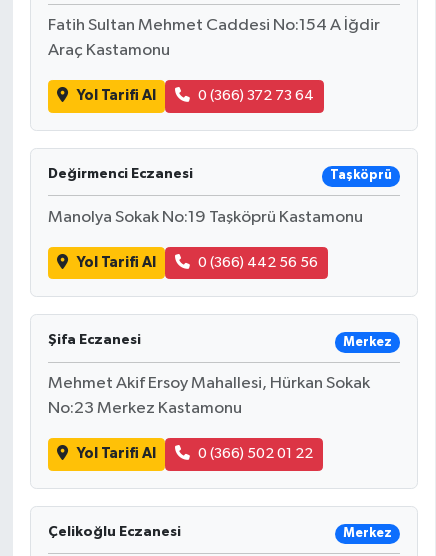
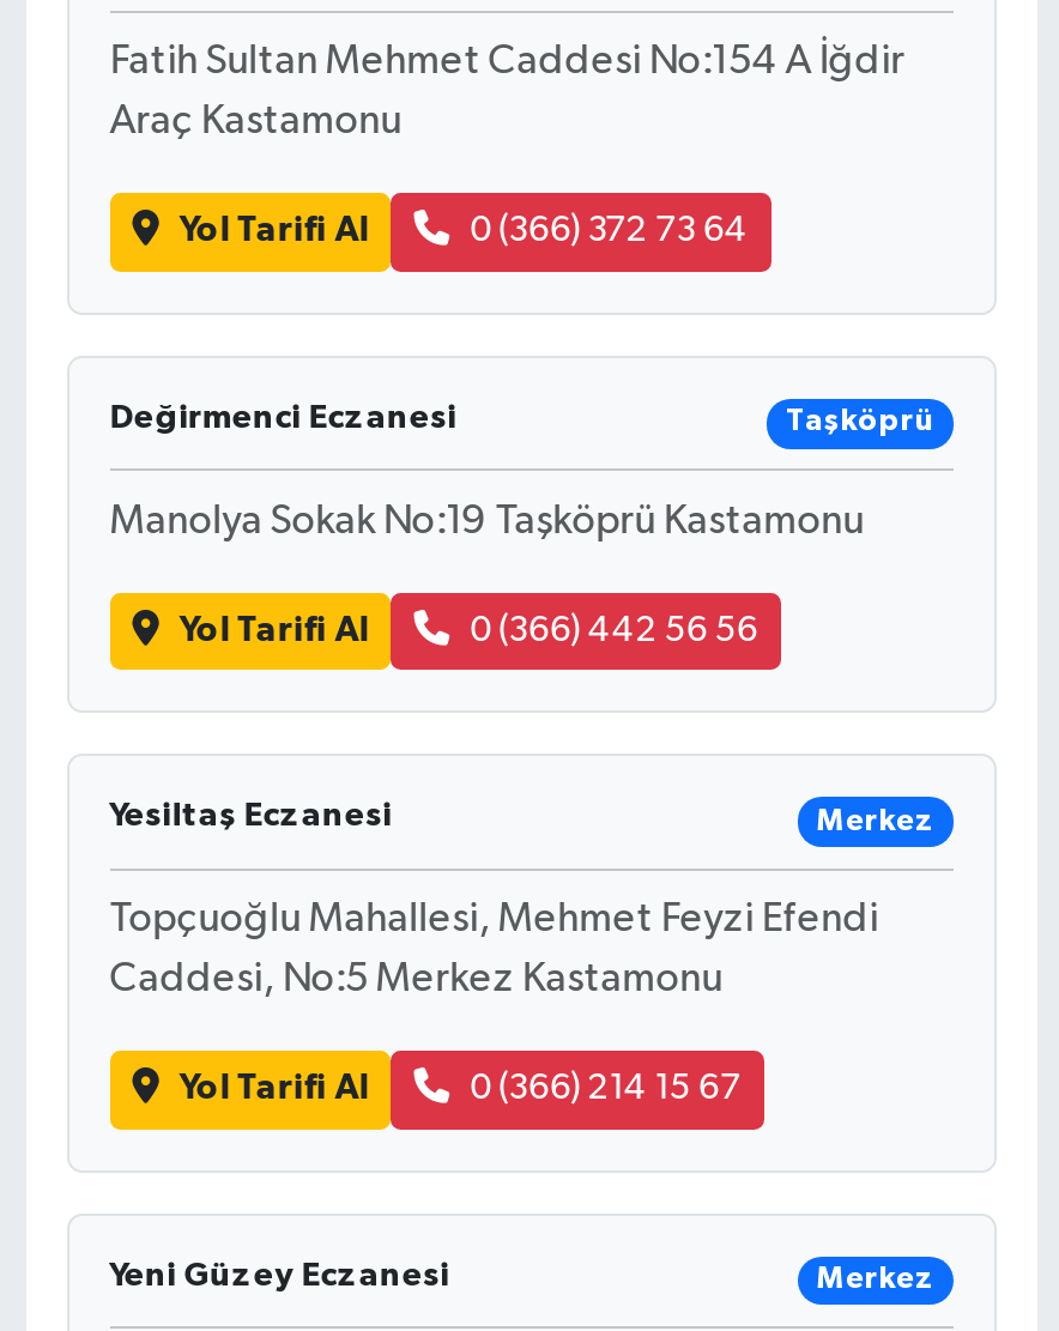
[48,333,141,347] Şifa Eczanesi -> [110,799,392,833] Yesiltaş Eczanesi
[48,375,370,392] Mehmet Akif Ersoy Mahallesi, Hürkan Sokak -> [110,900,879,940] Topçuoğlu Mahallesi, Mehmet Feyzi Efendi
[48,400,242,417] No:23 Merkez Kastamonu -> [110,960,723,1000] Caddesi, No:5 Merkez Kastamonu
[198,446,313,461] 0 (366) 502 01 22 -> [470,1071,741,1106] 0 (366) 214 15 67
[48,524,181,538] Çelikoğlu Eczanesi -> [110,1258,450,1291] Yeni Güzey Eczanesi

